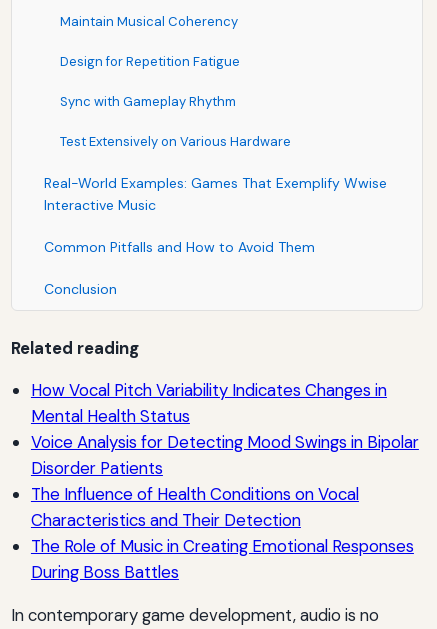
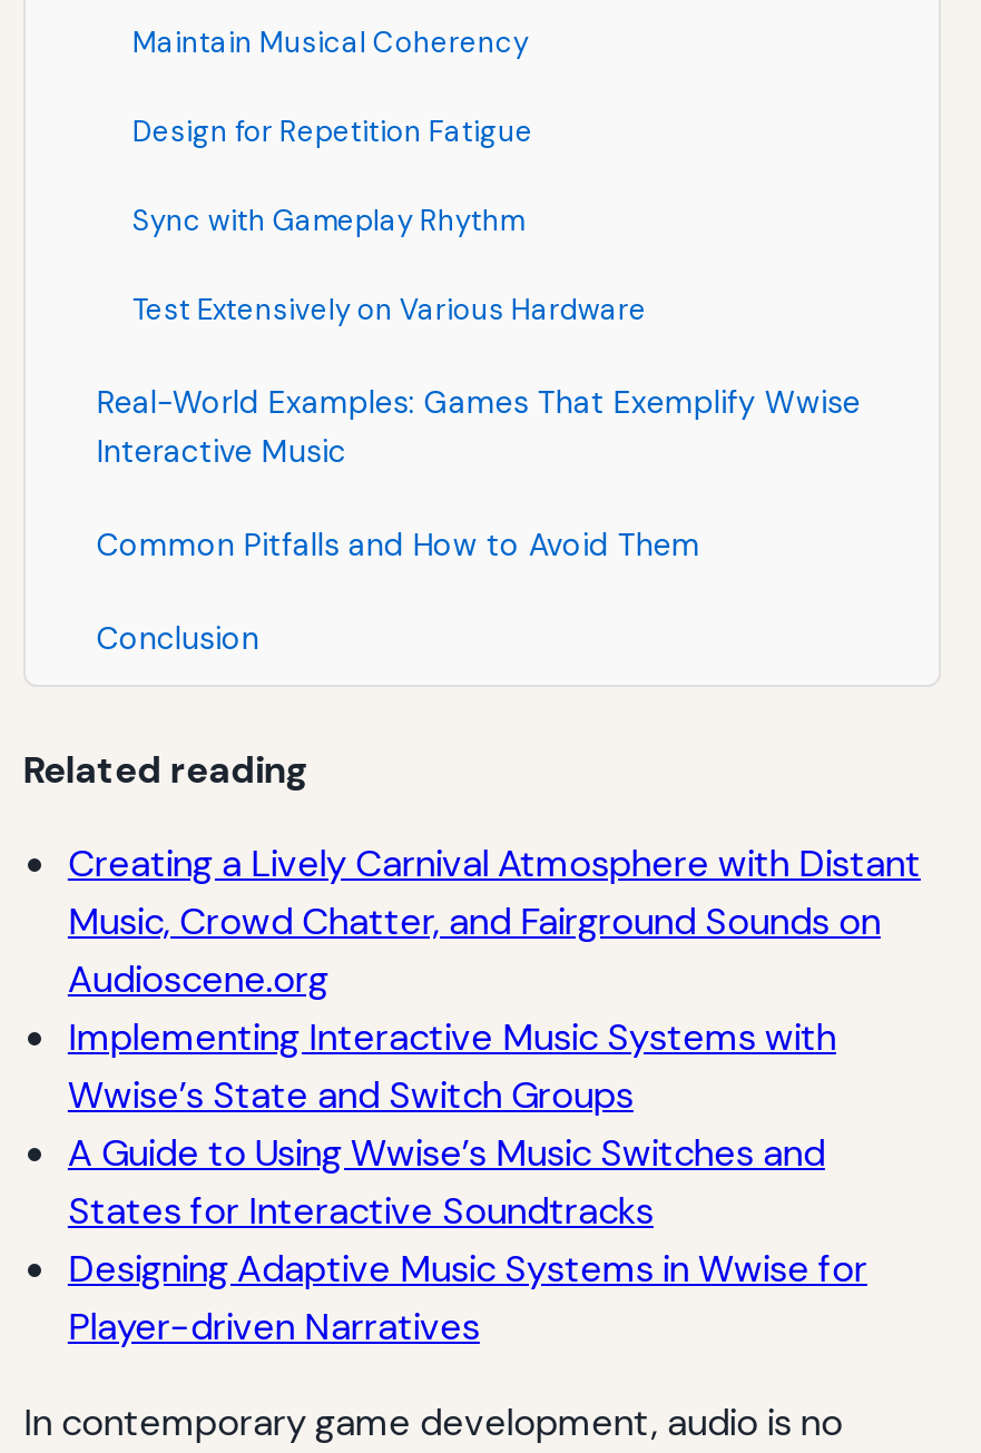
[31,379,419,583] How Vocal Pitch Variability Indicates Changes in | Mental Health Status | Voice Analysis for Detecting Mood Swings in Bipolar | Disorder Patients | The Influence of Health Conditions on Vocal | Characteristics and Their Detection | The Role of Music in Creating Emotional Responses | During Boss Battles -> [68,840,921,1352] Creating a Lively Carnival Atmosphere with Distant | Music, Crowd Chatter, and Fairground Sounds on | Audioscene.org | Implementing Interactive Music Systems with | Wwise’s State and Switch Groups | A Guide to Using Wwise’s Music Switches and | States for Interactive Soundtracks | Designing Adaptive Music Systems in Wwise for | Player-driven Narratives

